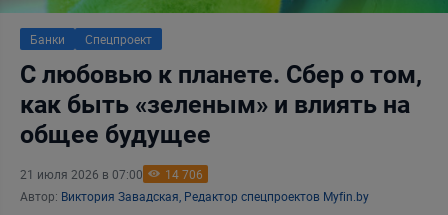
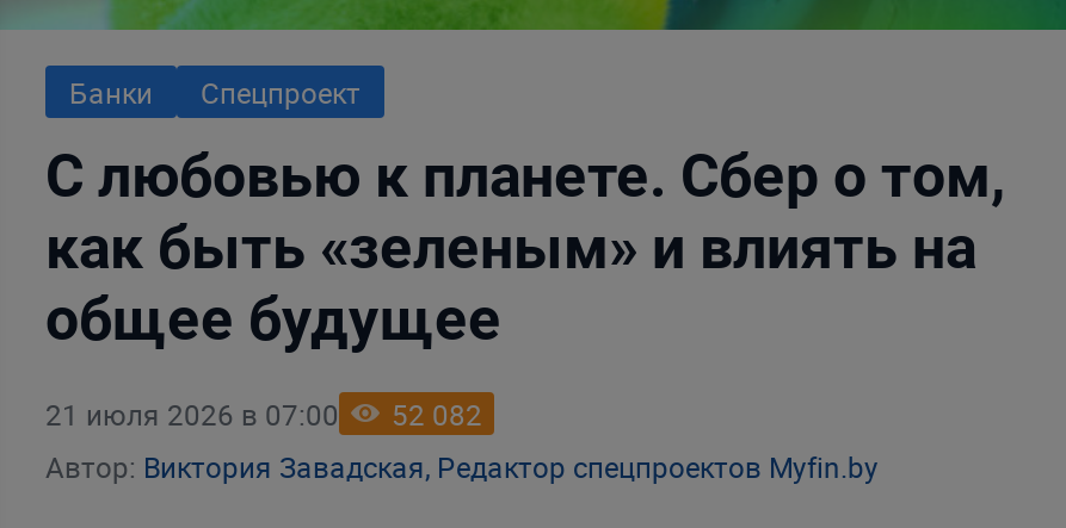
[20,165,203,181] 21 июля 2026 в 07:00 14 706 -> [45,395,482,433] 21 июля 2026 в 07:00 52 082

